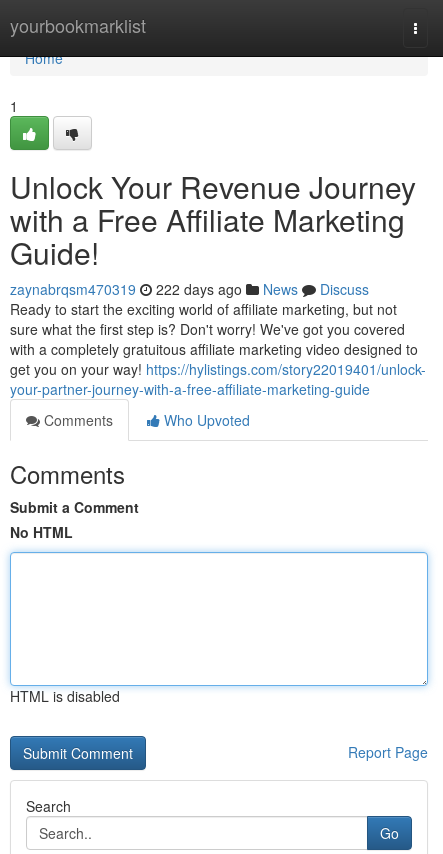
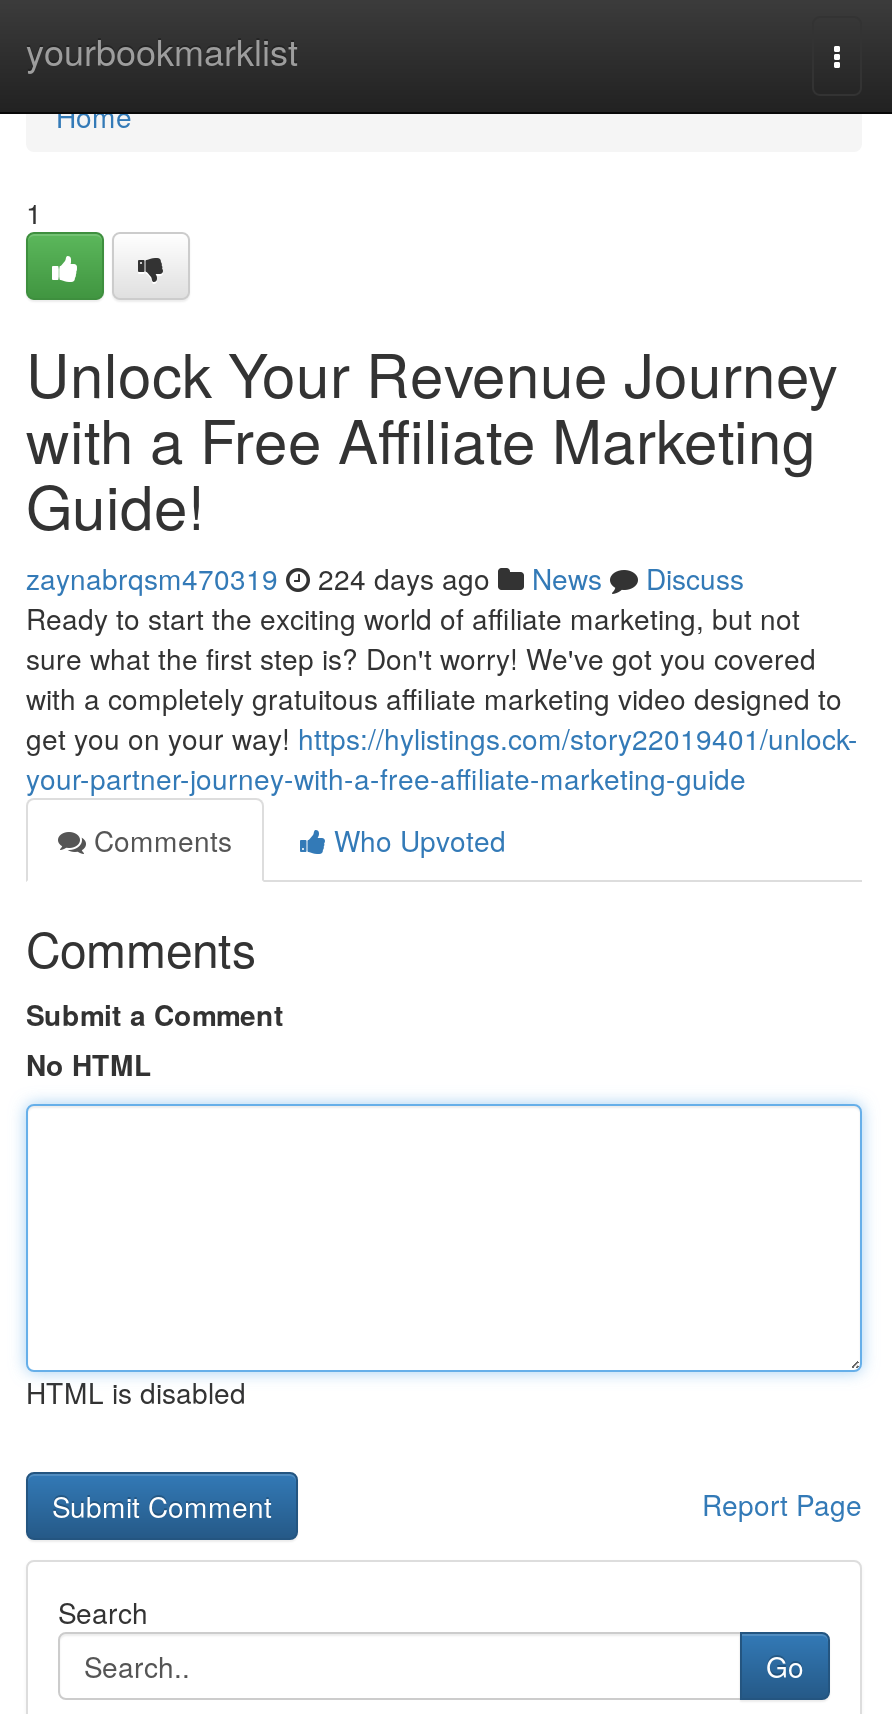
[10,279,369,299] zaynabrqsm470319 222 days ago News Discuss -> [26,558,744,598] zaynabrqsm470319 224 days ago News Discuss

